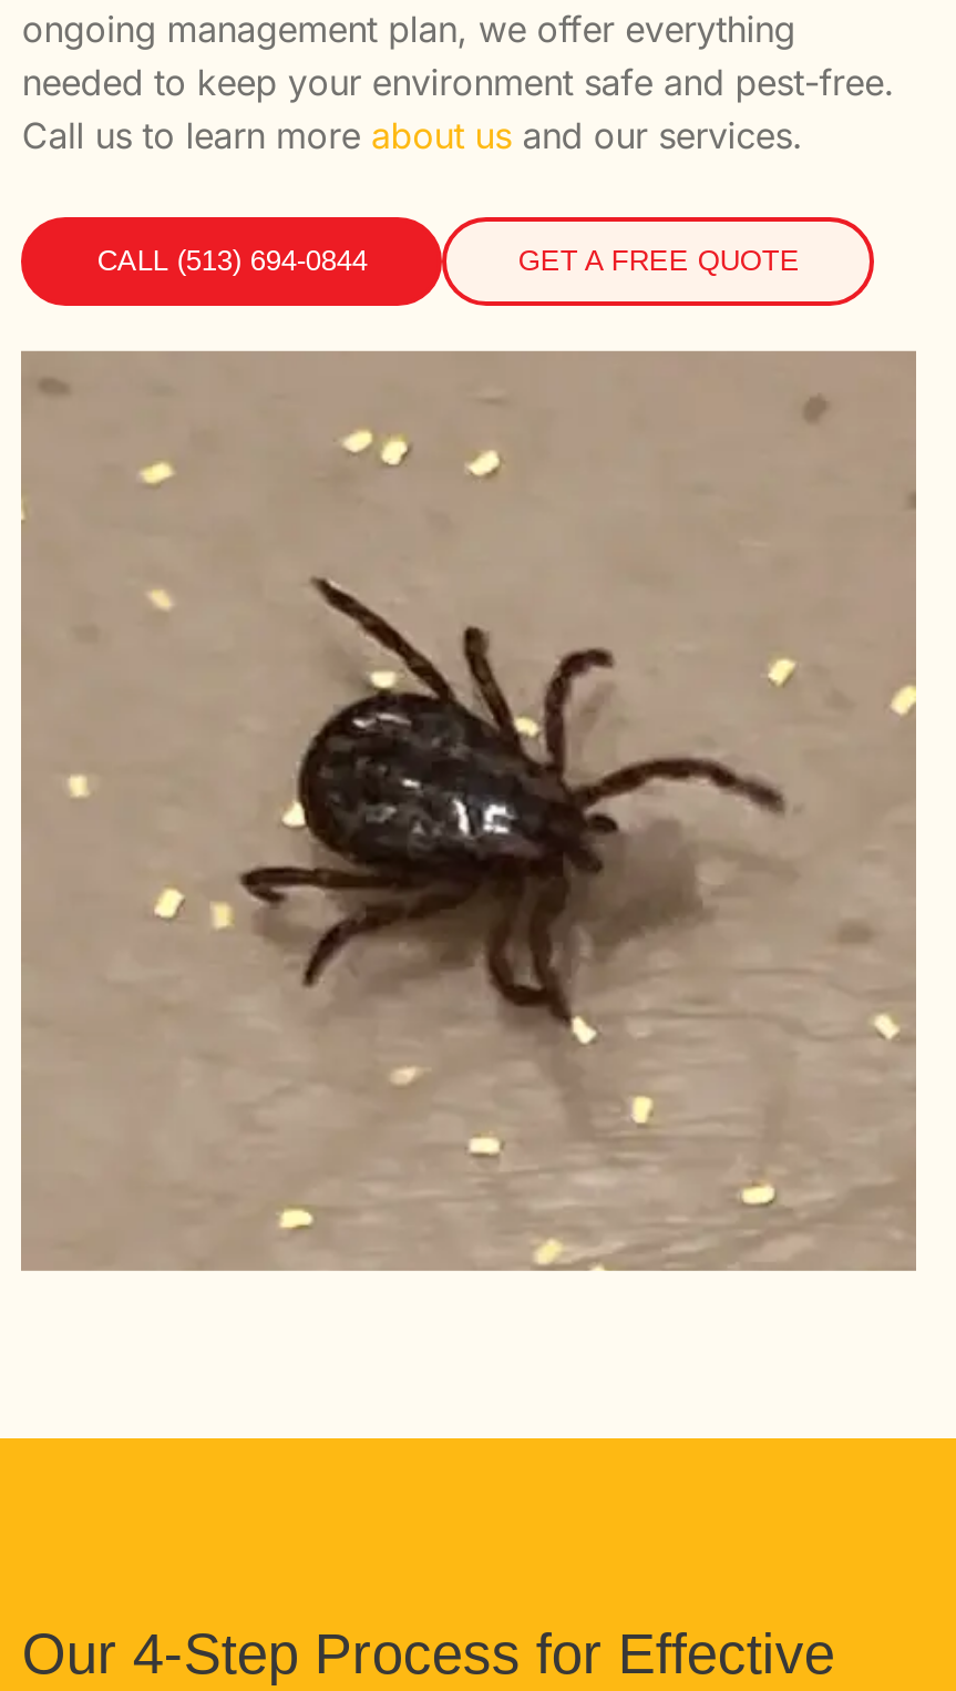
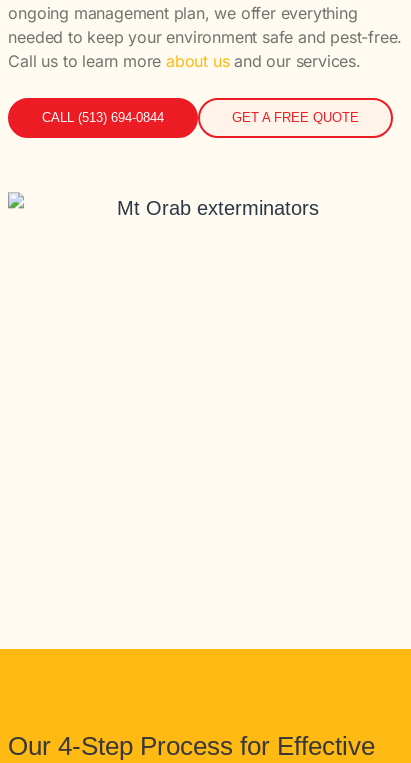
[19,350,918,1272] [image] -> none

